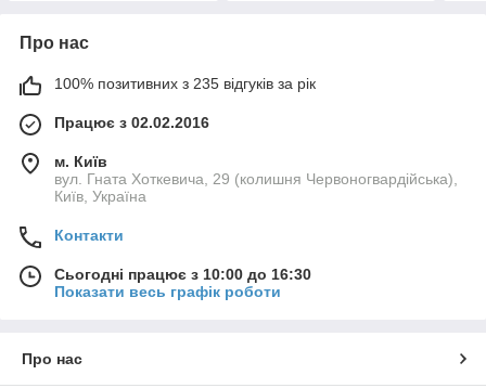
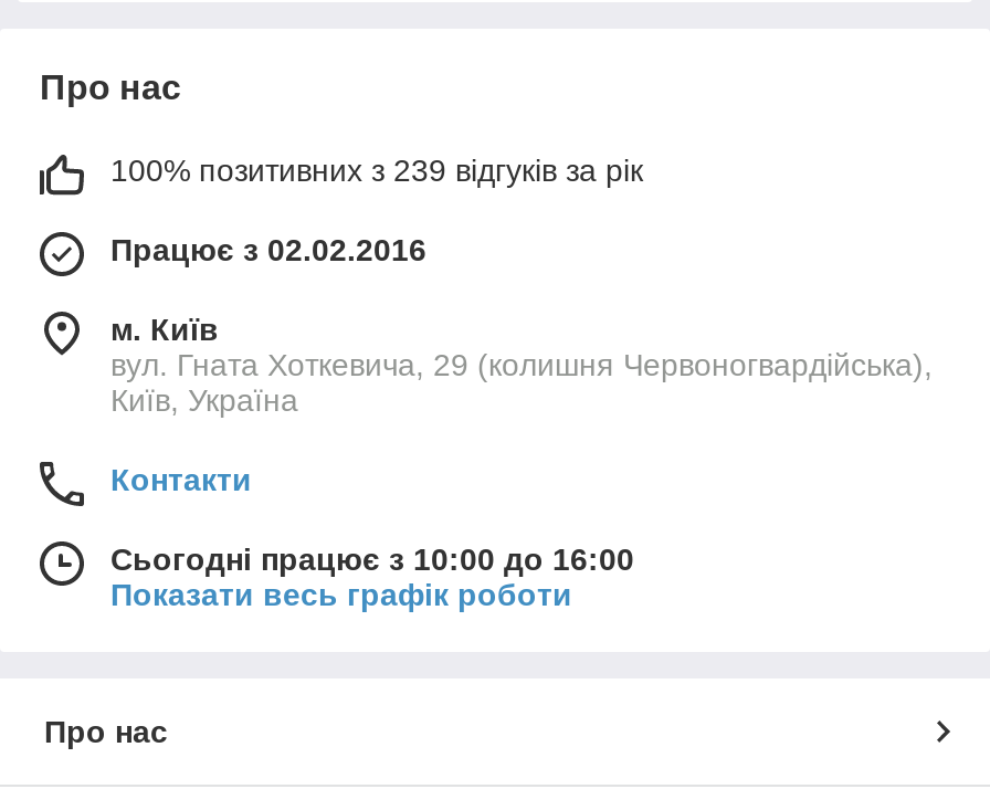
[54,75,316,92] 100% позитивних з 235 відгуків за рік -> [110,152,643,187] 100% позитивних з 239 відгуків за рік
[54,265,311,283] Сьогодні працює з 10:00 до 16:30 -> [110,541,634,576] Сьогодні працює з 10:00 до 16:00

